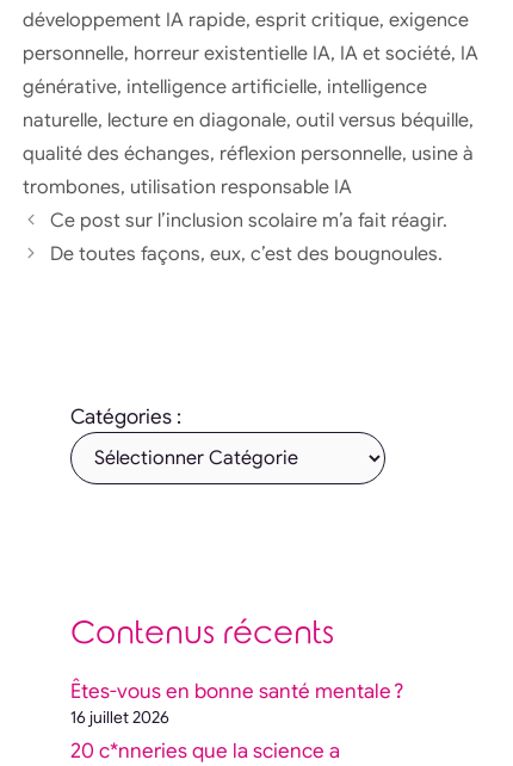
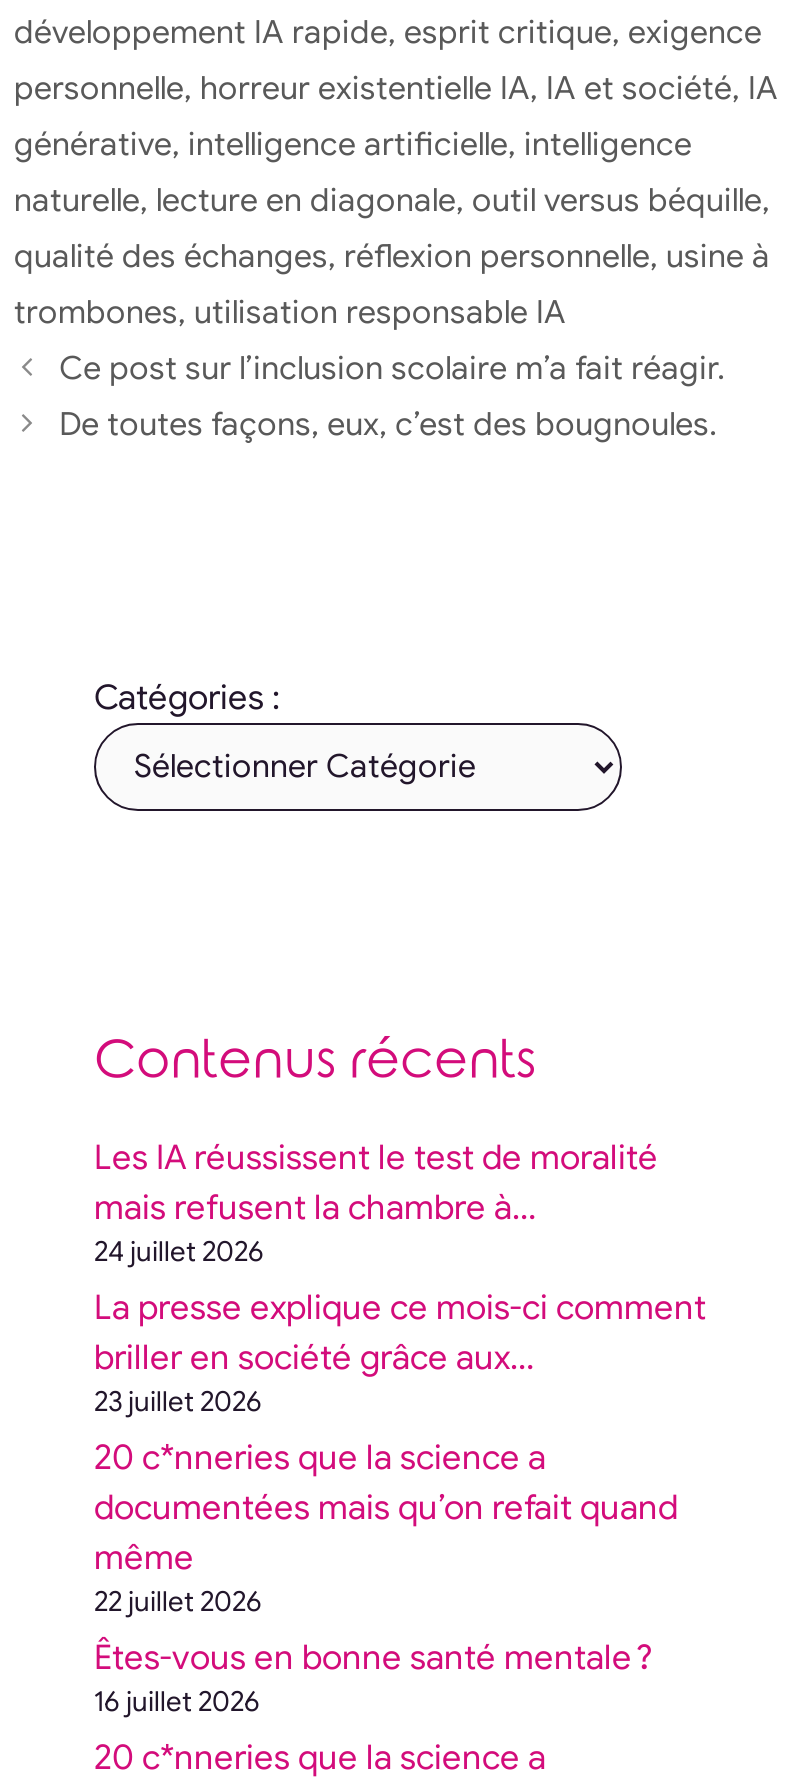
none -> [94,1136,706,1618] Les IA réussissent le test de moralité | mais refusent la chambre à… | 24 juillet 2026 | La presse explique ce mois-ci comment | briller en société grâce aux… | 23 juillet 2026 | 20 c*nneries que la science a | documentées mais qu’on refait quand | même | 22 juillet 2026

